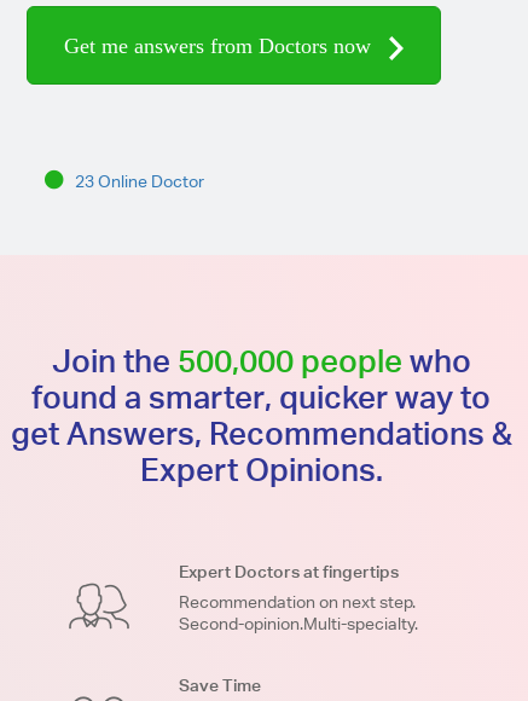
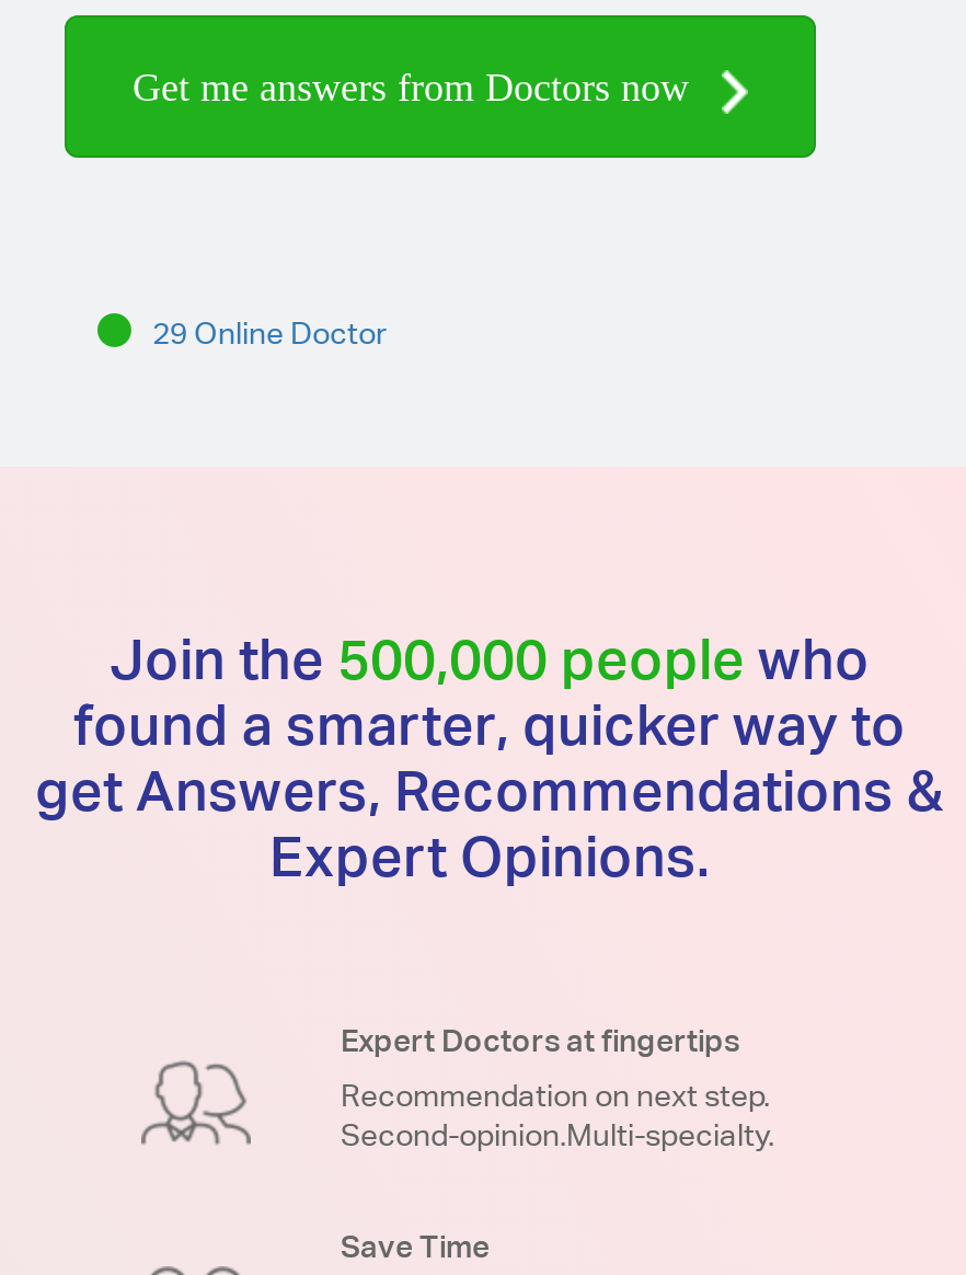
[75,172,204,191] 23 Online Doctor -> [152,315,387,351] 29 Online Doctor

